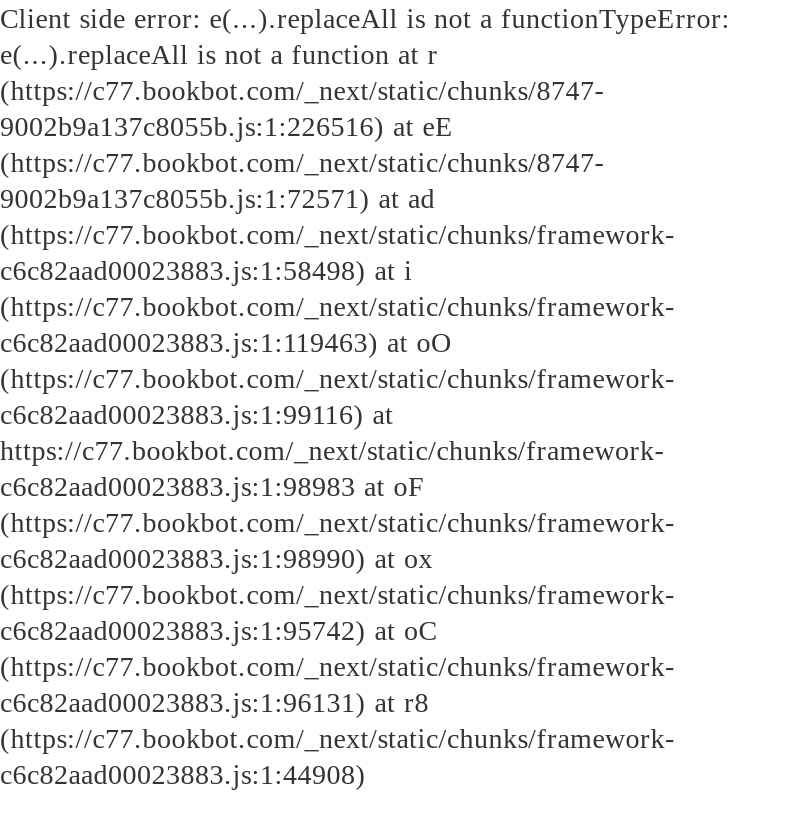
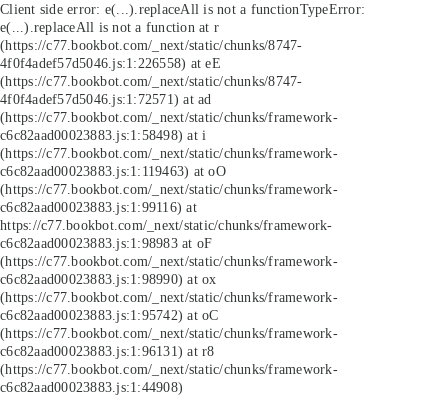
[0,110,454,142] 9002b9a137c8055b.js:1:226516) at eE -> [0,55,221,71] 4f0f4adef57d5046.js:1:226558) at eE
[0,182,435,214] 9002b9a137c8055b.js:1:72571) at ad -> [0,91,211,107] 4f0f4adef57d5046.js:1:72571) at ad

